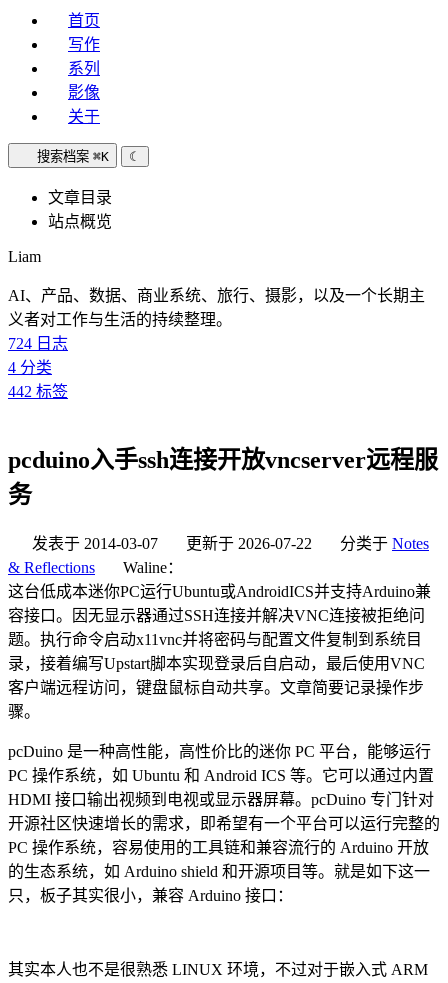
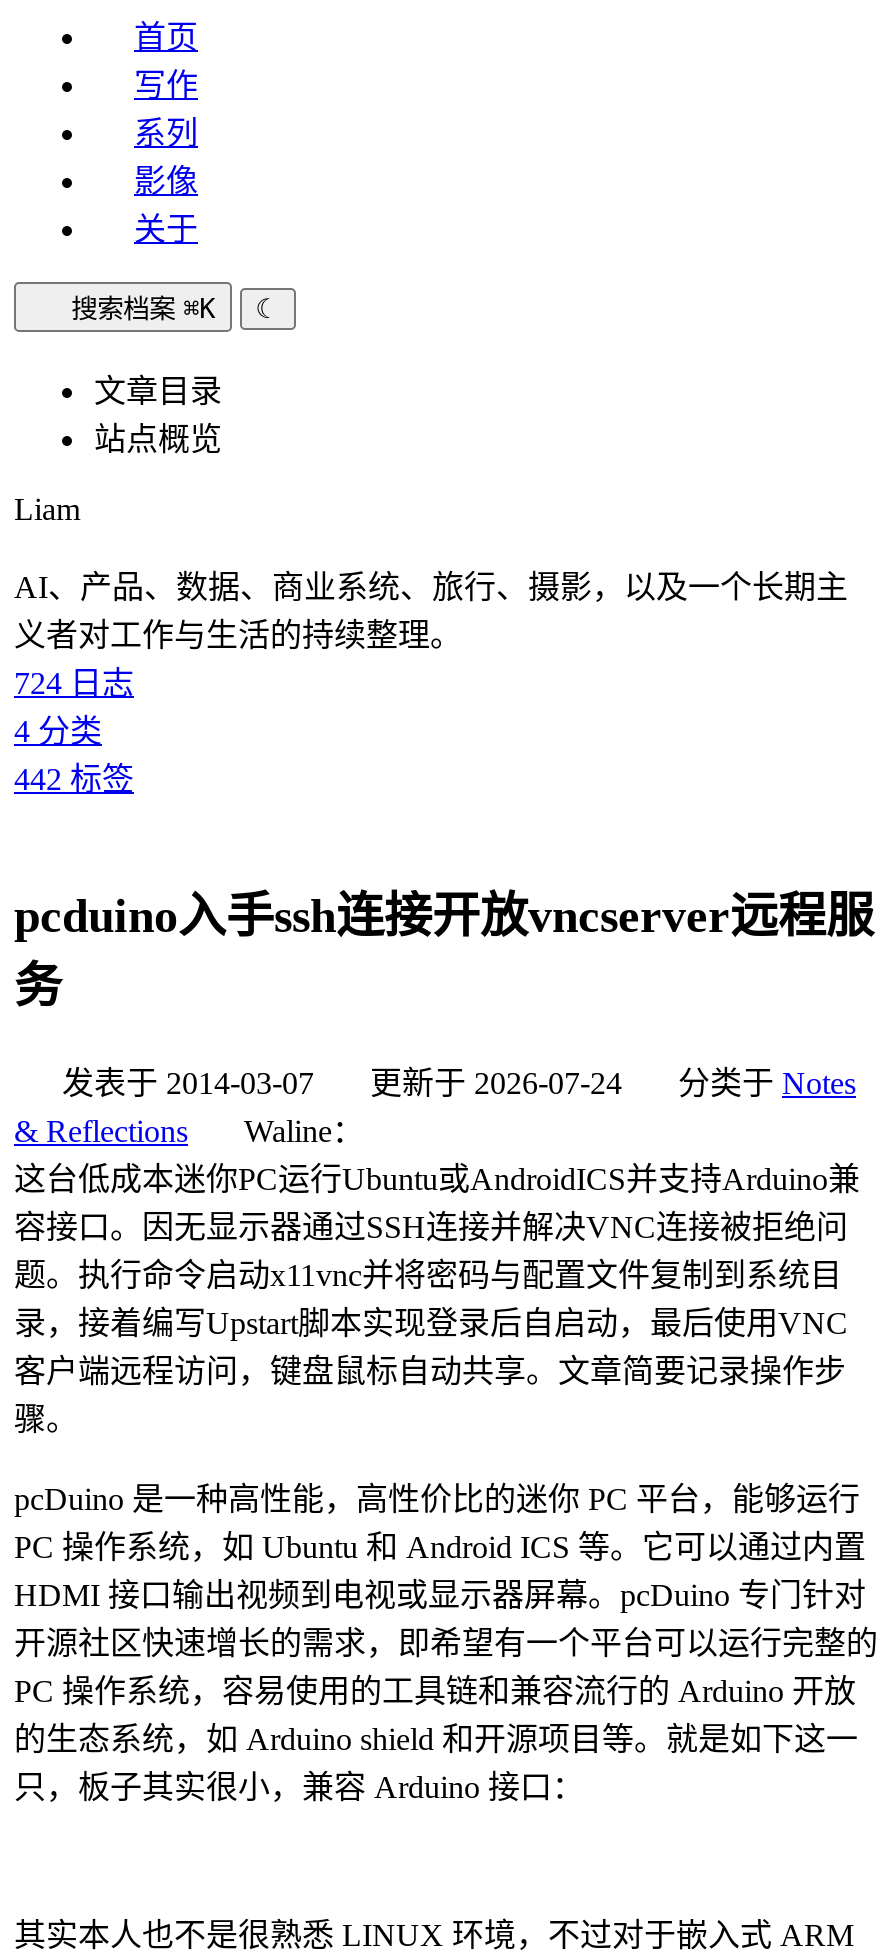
[32,535,429,552] 发表于 2014-03-07 更新于 2026-07-22 分类于 Notes -> [62,1066,856,1100] 发表于 2014-03-07 更新于 2026-07-24 分类于 Notes

